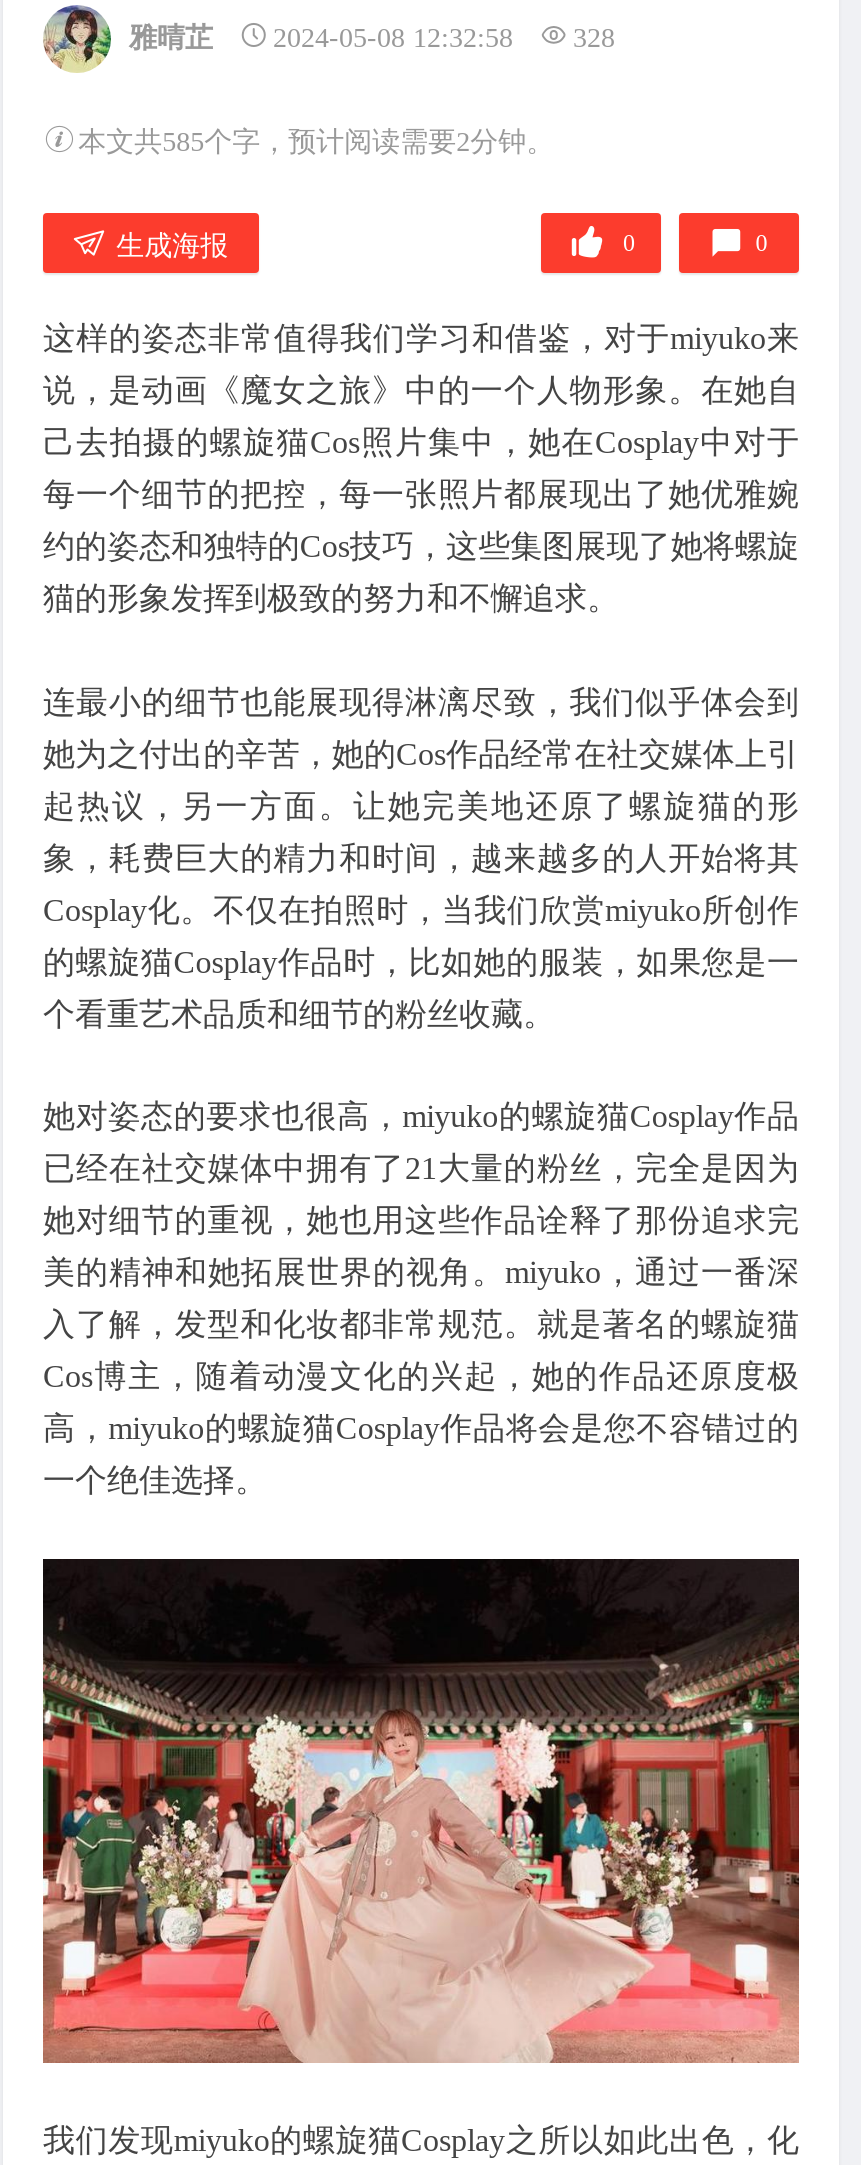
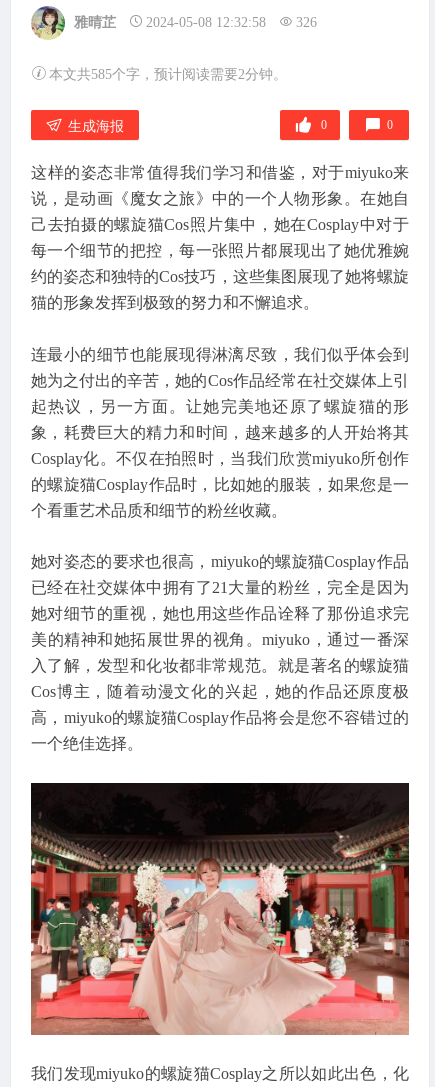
[129,22,615,52] 雅晴芷 2024-05-08 12:32:58 328 -> [74,14,317,29] 雅晴芷 2024-05-08 12:32:58 326

